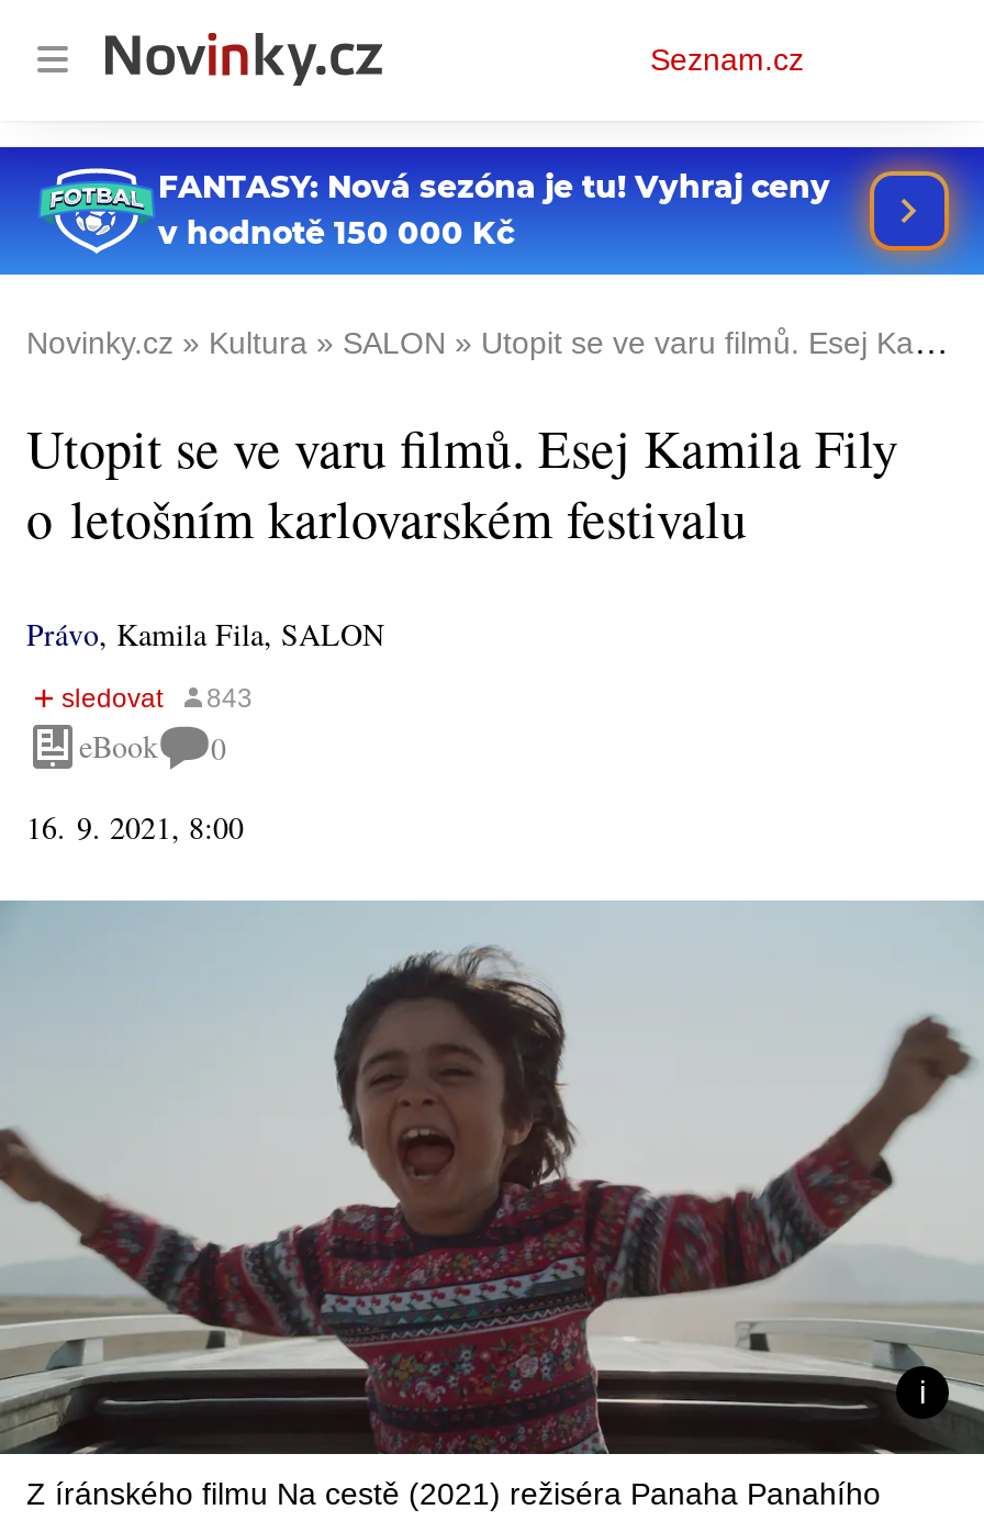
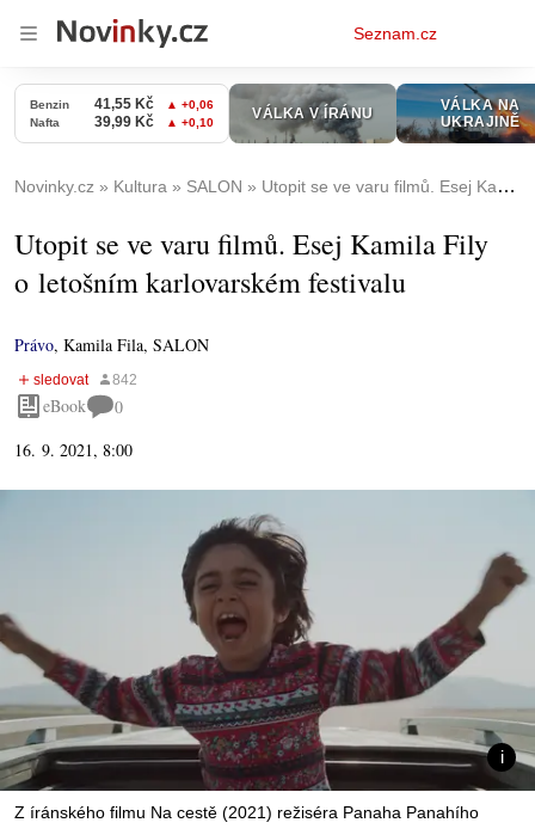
[7,145,977,277] [image] -> [4,81,531,149] [image]

